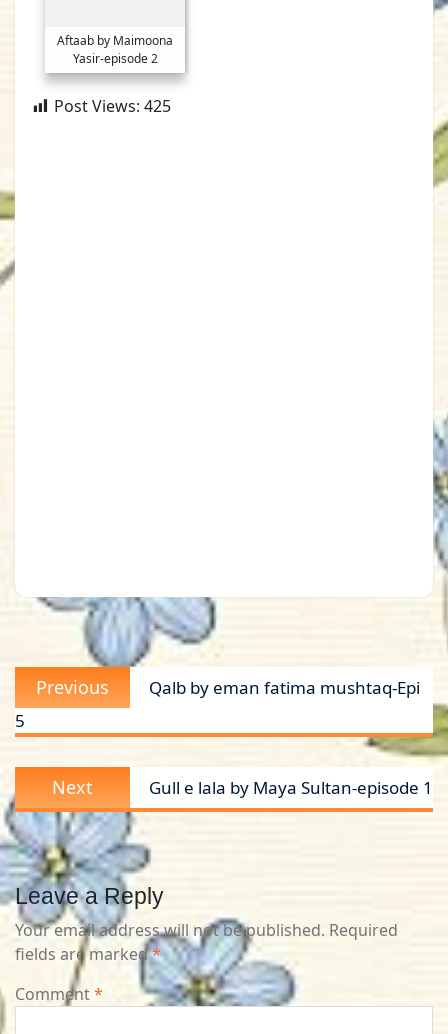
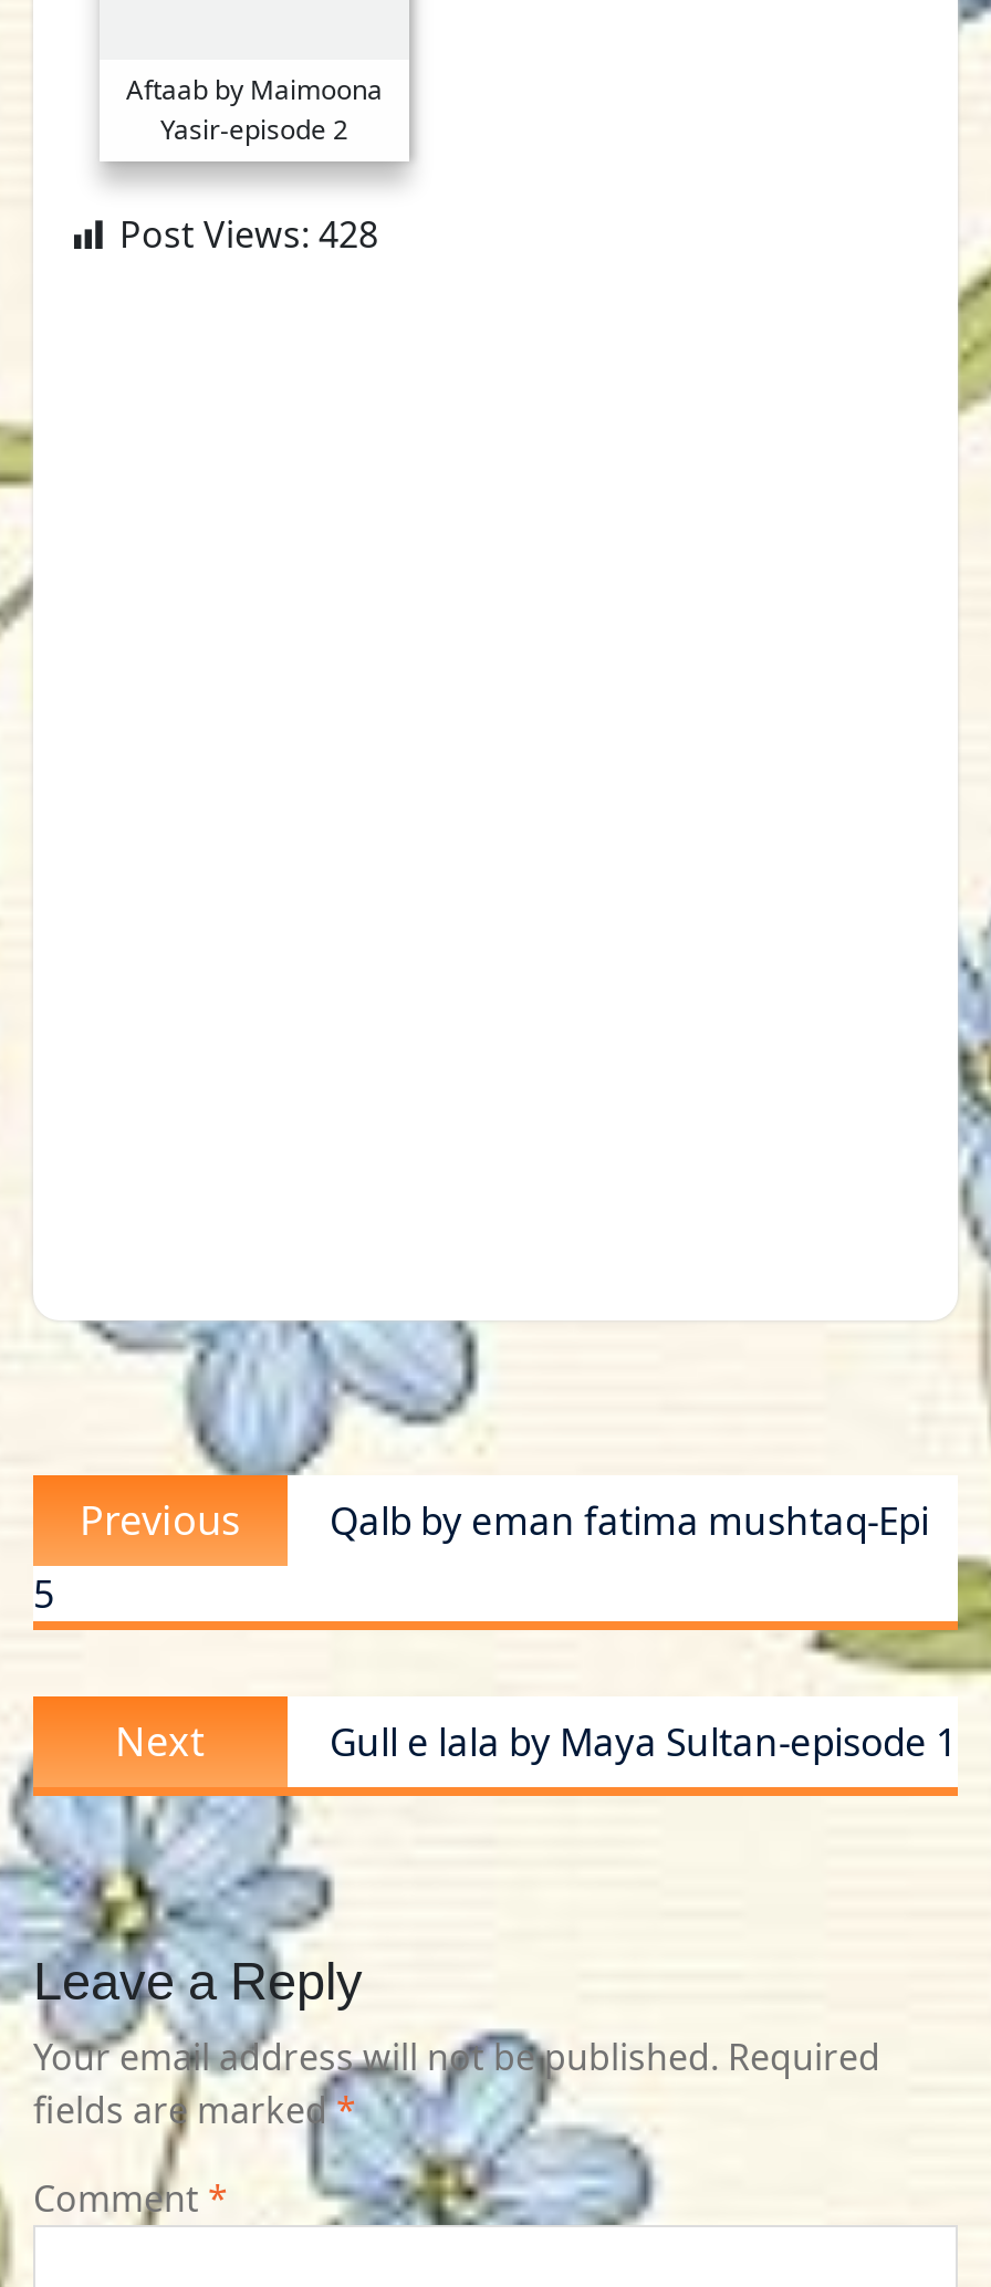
[54,95,171,117] Post Views: 425 -> [119,211,378,259] Post Views: 428

